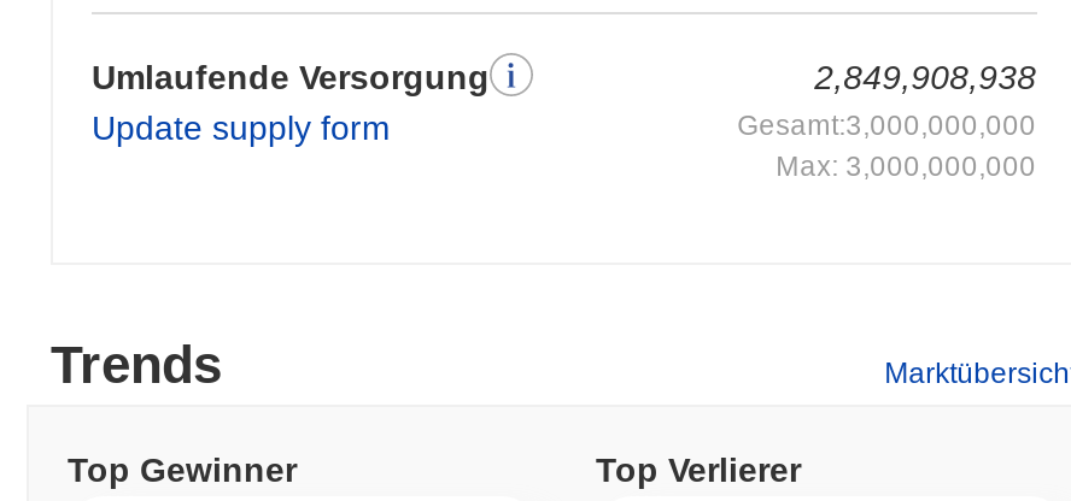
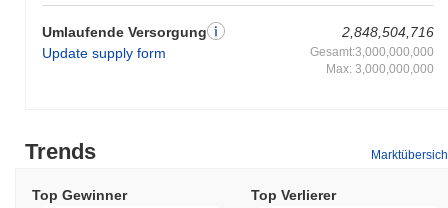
[814,57,1036,95] 2,849,908,938 -> [342,24,434,40] 2,848,504,716

